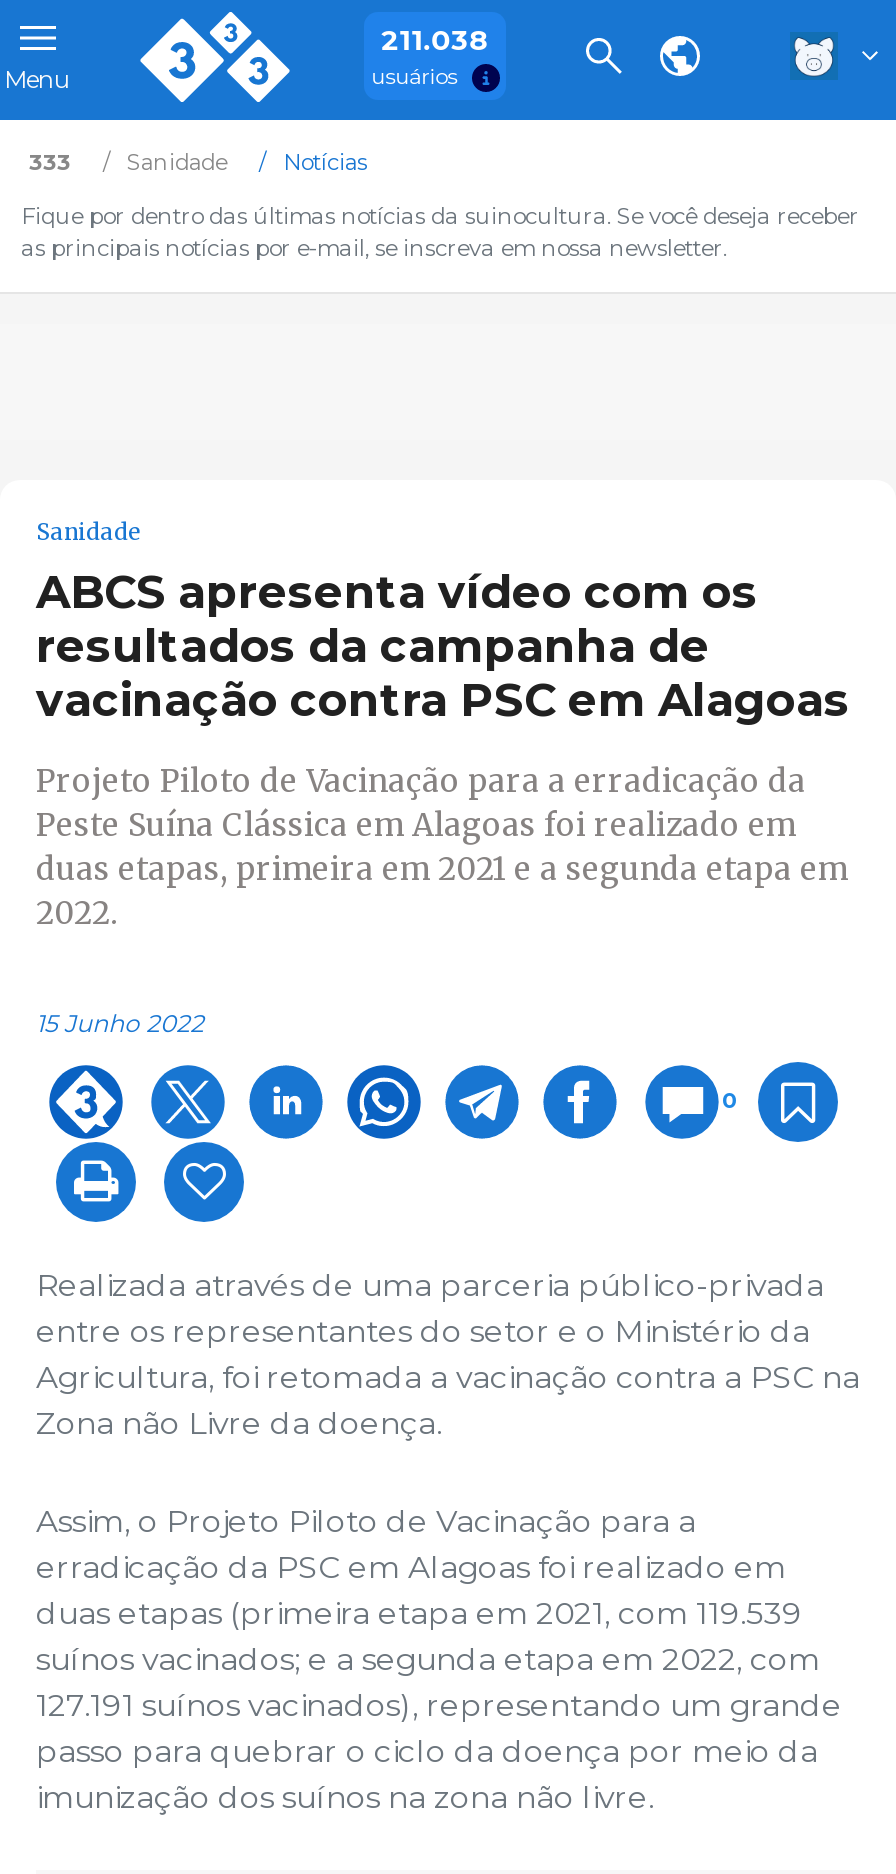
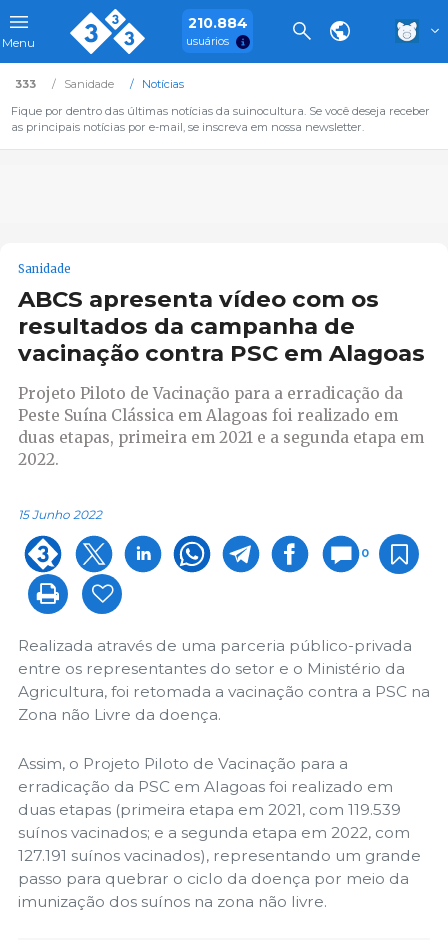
[381,21,489,57] 211.038 -> [188,13,248,31] 210.884

